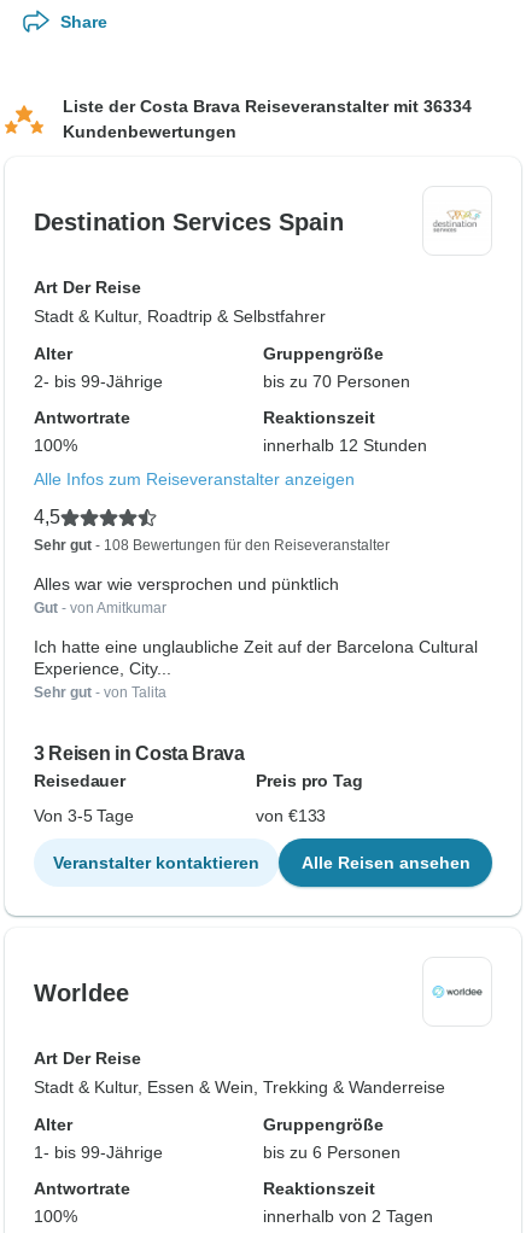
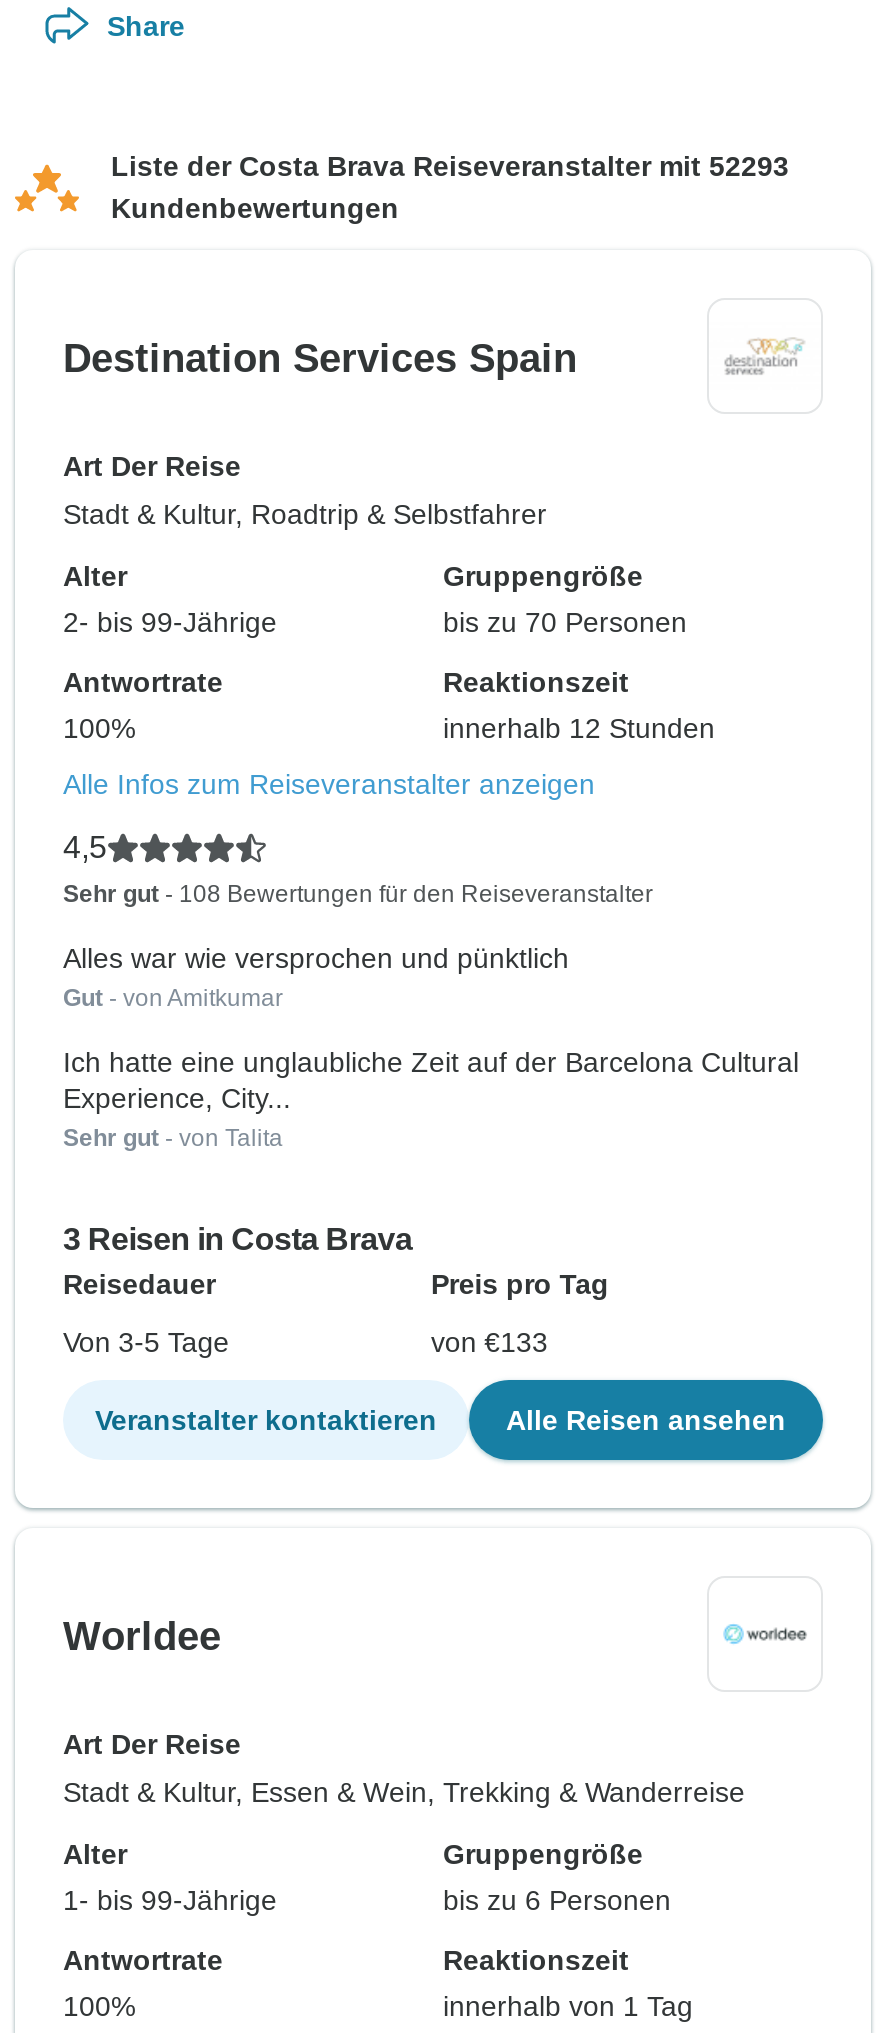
[63,97,472,116] Liste der Costa Brava Reiseveranstalter mit 36334 -> [111,150,789,182] Liste der Costa Brava Reiseveranstalter mit 52293
[263,1206,433,1226] innerhalb von 2 Tagen -> [443,1990,693,2022] innerhalb von 1 Tag

